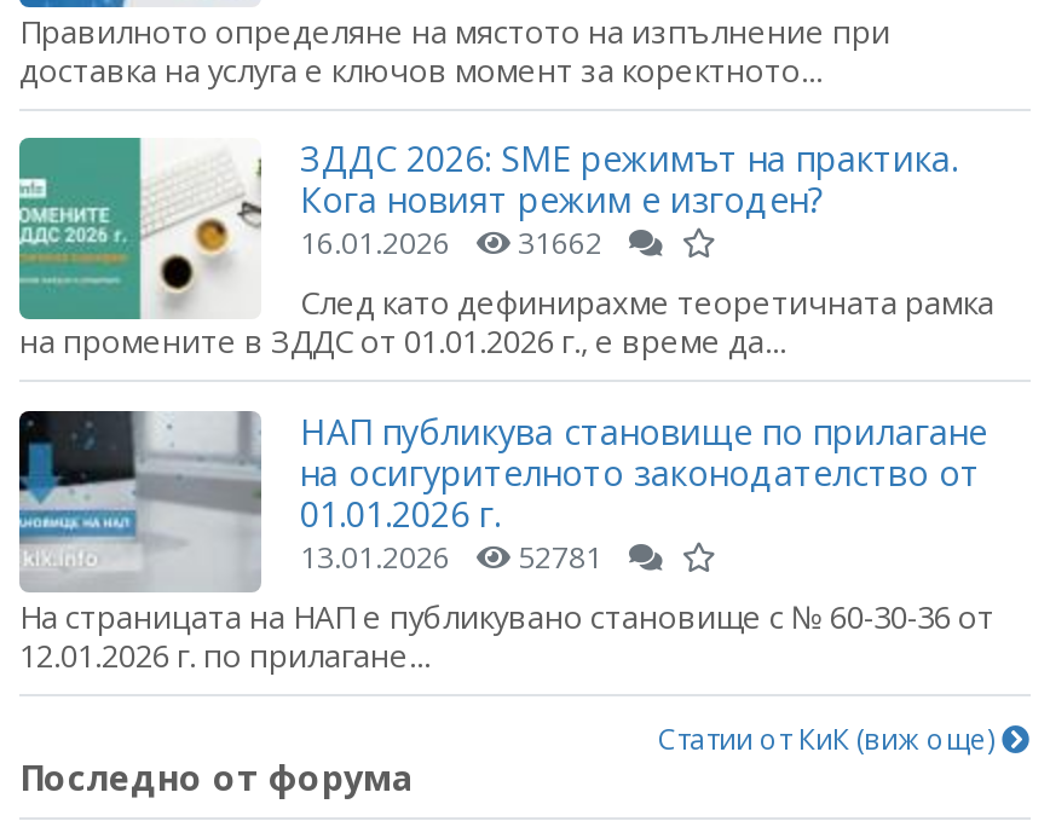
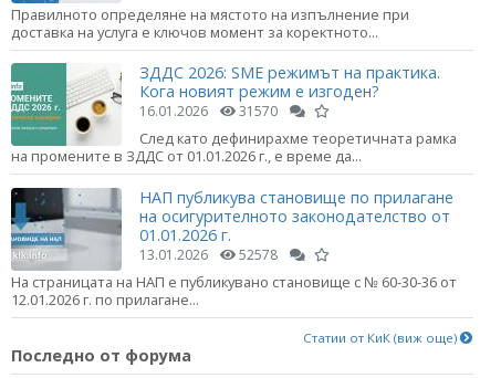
[300,223,602,265] 16.01.2026 31662 -> [139,102,278,121] 16.01.2026 31570
[300,536,602,577] 13.01.2026 52781 -> [139,245,278,264] 13.01.2026 52578

